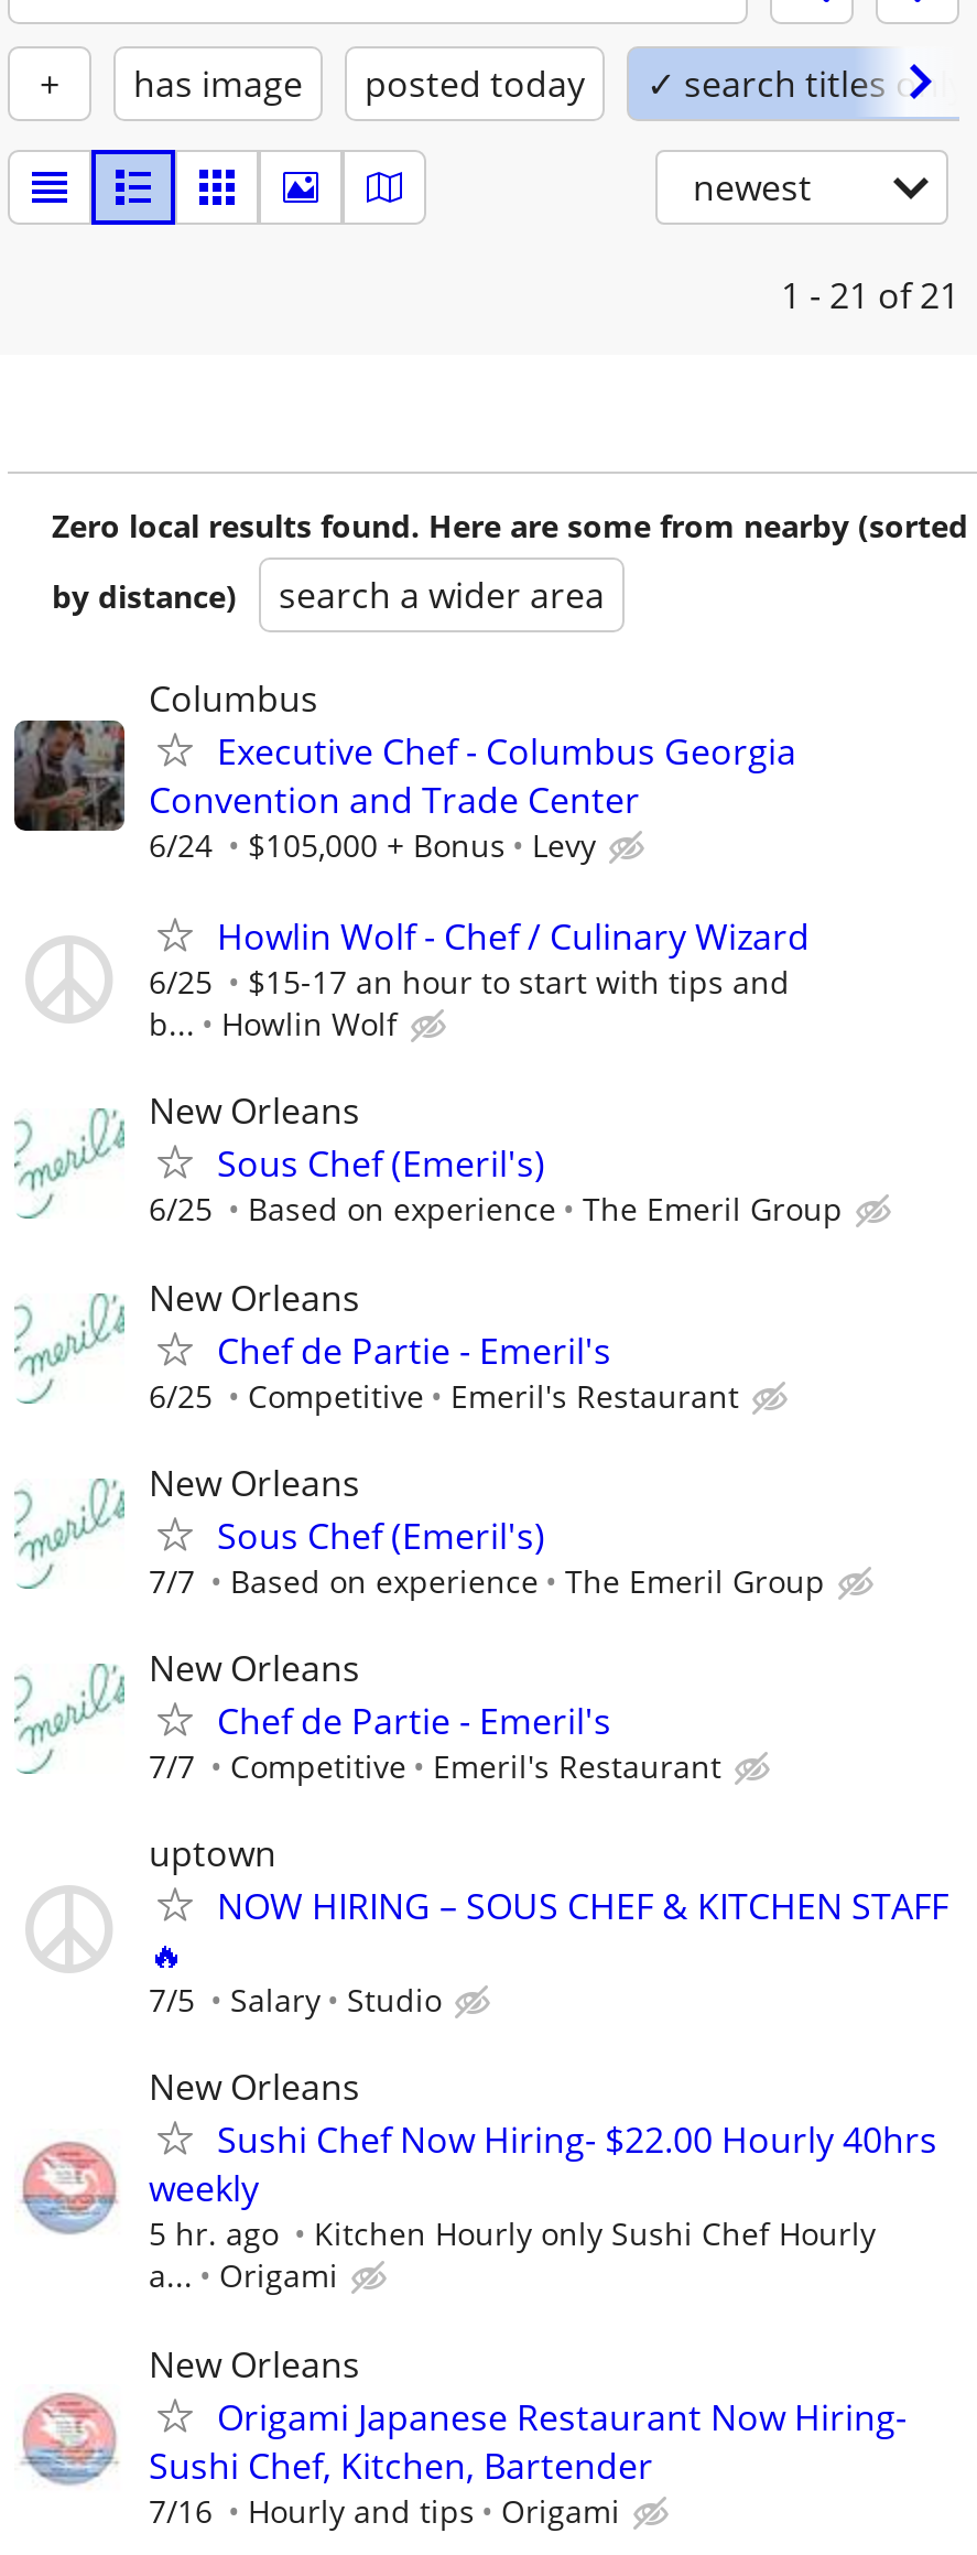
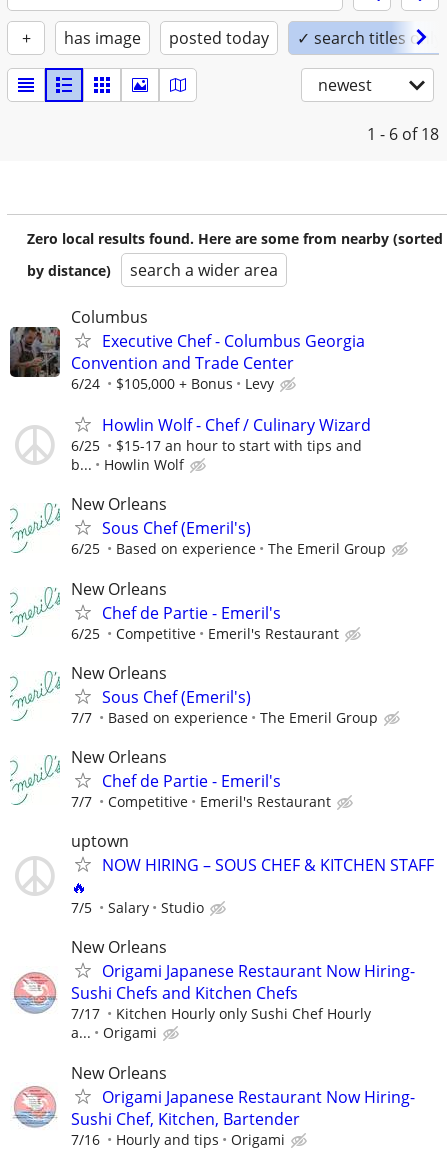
[781,271,959,320] 1 - 21 of 21 -> [367,123,439,145] 1 - 6 of 18
[149,2116,937,2255] Sushi Chef Now Hiring- $22.00 Hourly 40hrs | weekly | 5 hr. ago -> [71,960,415,1023] Origami Japanese Restaurant Now Hiring- | Sushi Chefs and Kitchen Chefs | 7/17

